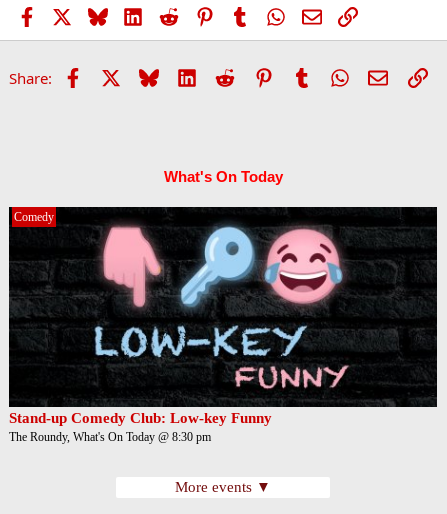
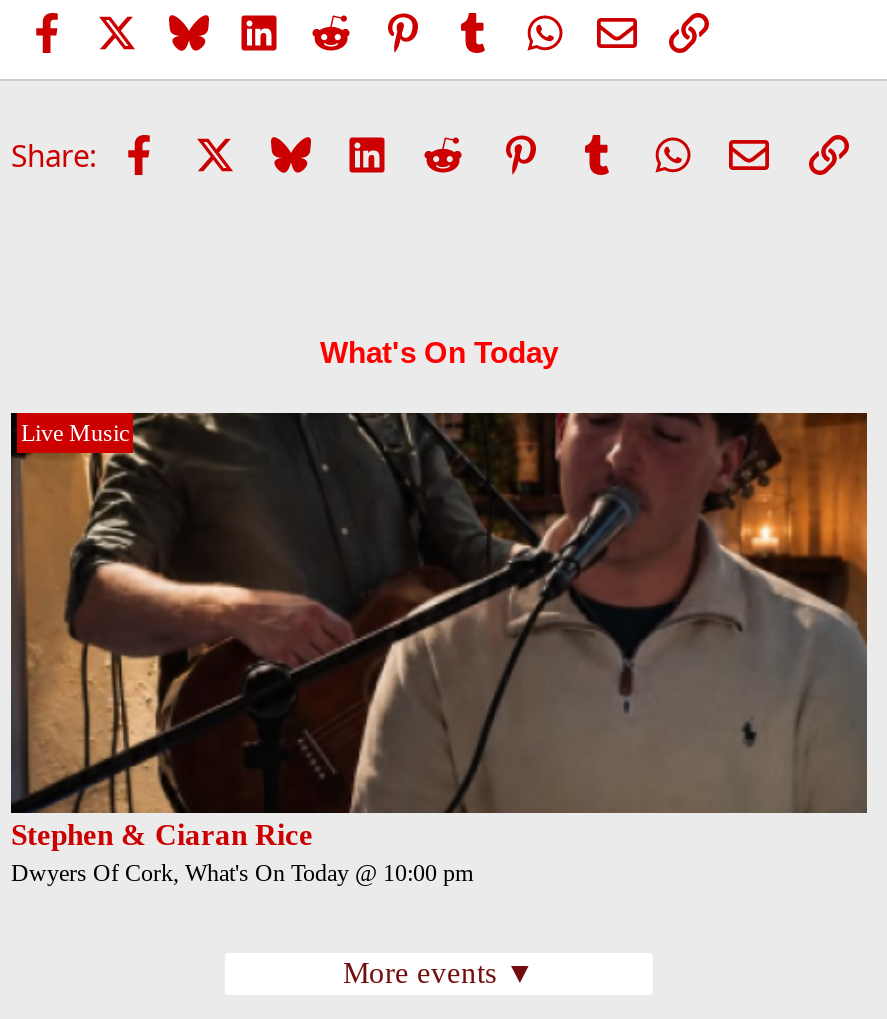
[10,206,438,408] [image] | Comedy -> [11,411,869,815] [image] | Live Music
[9,410,272,444] Stand-up Comedy Club: Low-key Funny | The Roundy, What's On Today @ 8:30 pm -> [11,819,473,887] Stephen & Ciaran Rice | Dwyers Of Cork, What's On Today @ 10:00 pm

